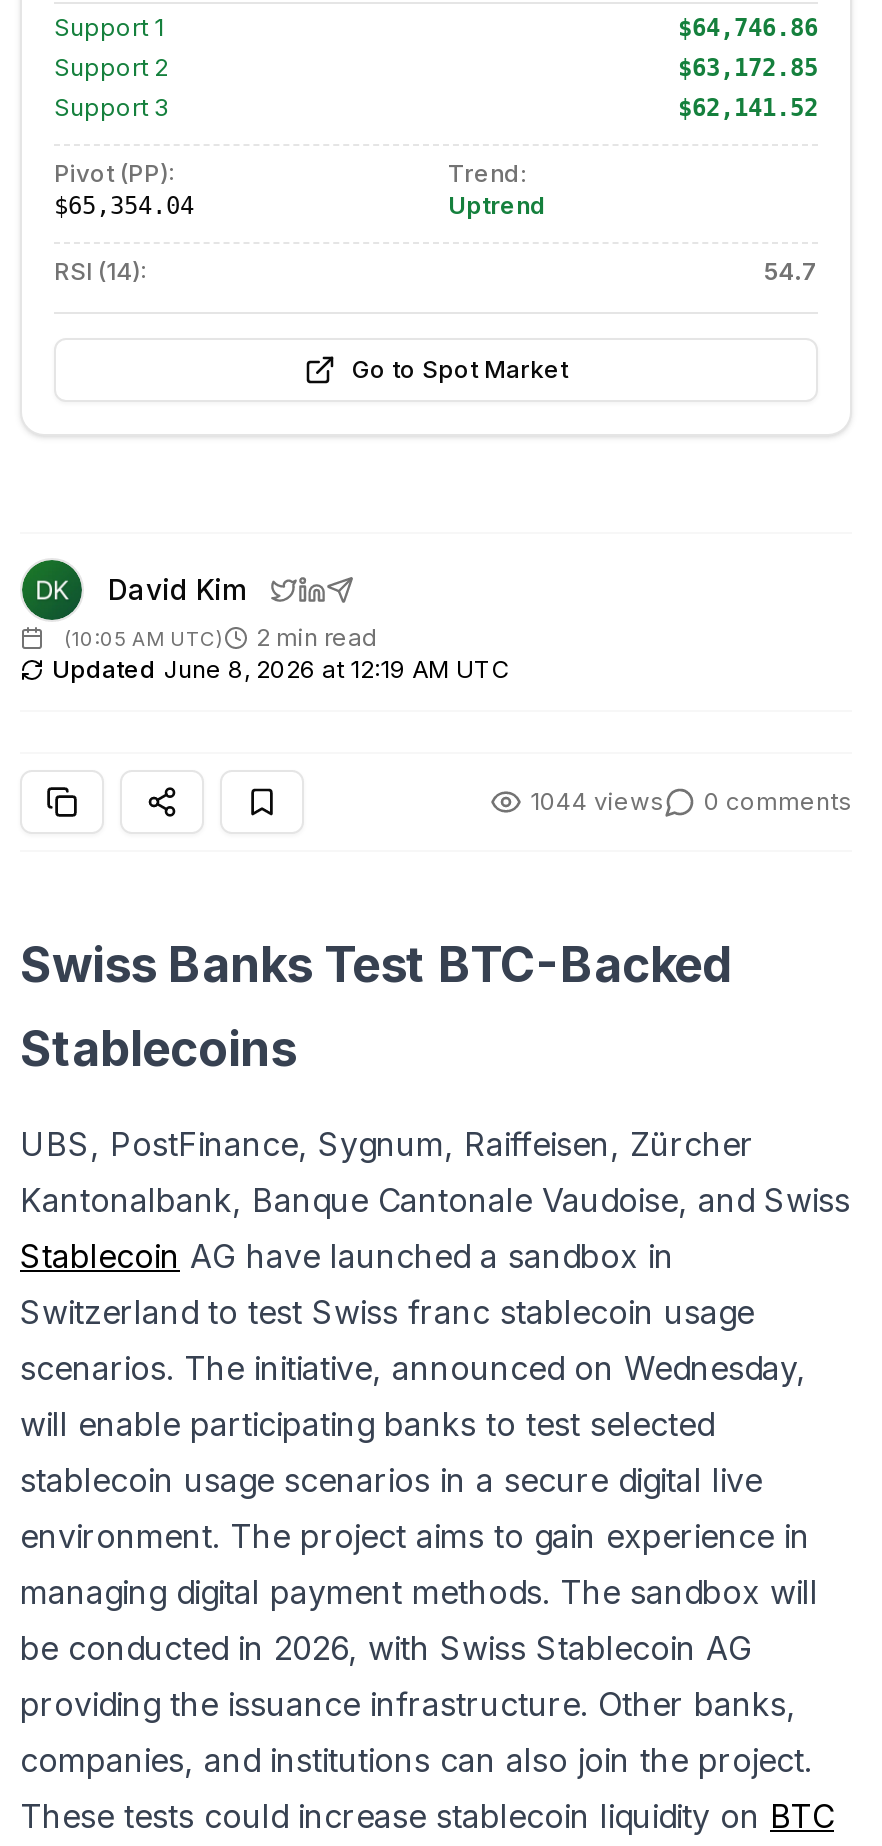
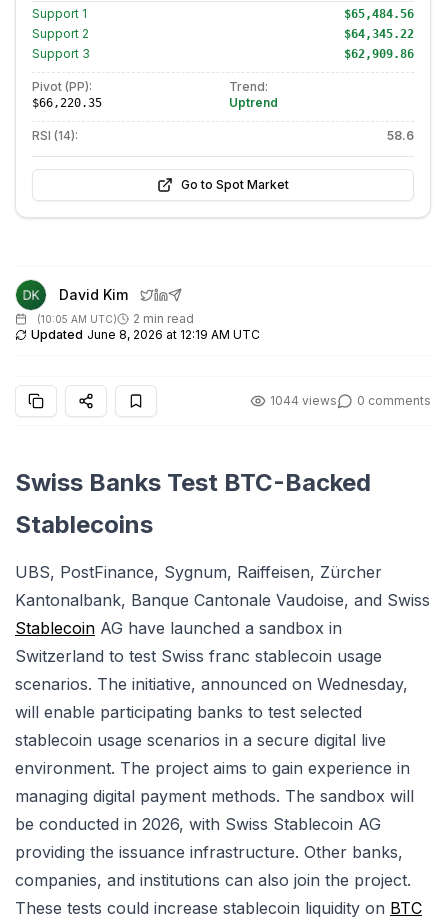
[678,14,818,42] $64,746.86 -> [344,7,414,21] $65,484.56
[678,54,818,82] $63,172.85 -> [344,27,414,41] $64,345.22
[678,94,818,122] $62,141.52 -> [344,47,414,61] $62,909.86
[54,192,194,220] $65,354.04 -> [32,96,102,110] $66,220.35
[764,256,818,286] 54.7 -> [387,128,414,143] 58.6

